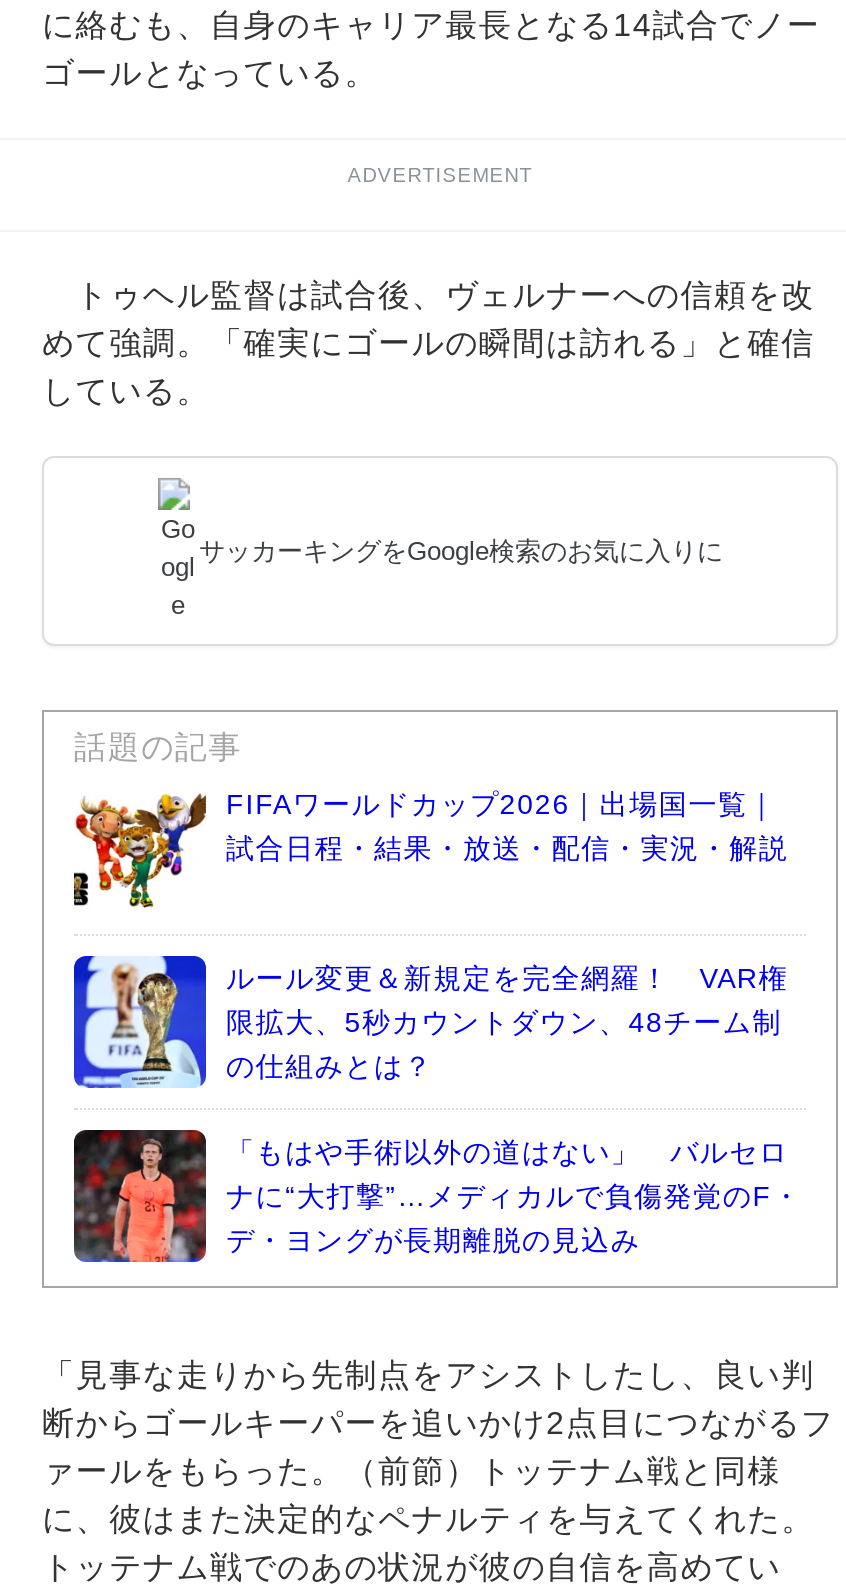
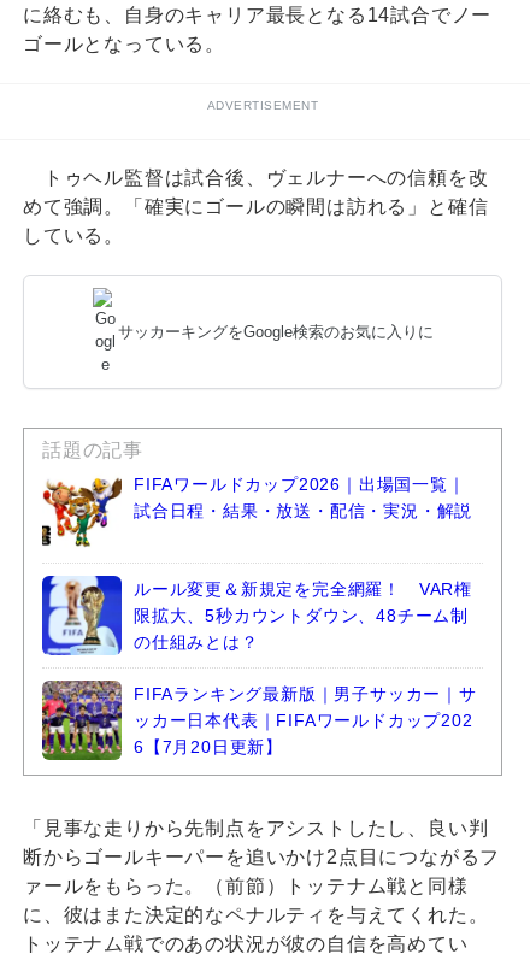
[72,1128,802,1264] [image] | 「もはや手術以外の道はない」 バルセロ | ナに“大打撃”…メディカルで負傷発覚のF・ | デ・ヨングが長期離脱の見込み -> [41,679,477,761] [image] | FIFAランキング最新版｜男子サッカー｜サ | ッカー日本代表｜FIFAワールドカップ202 | 6【7月20日更新】

